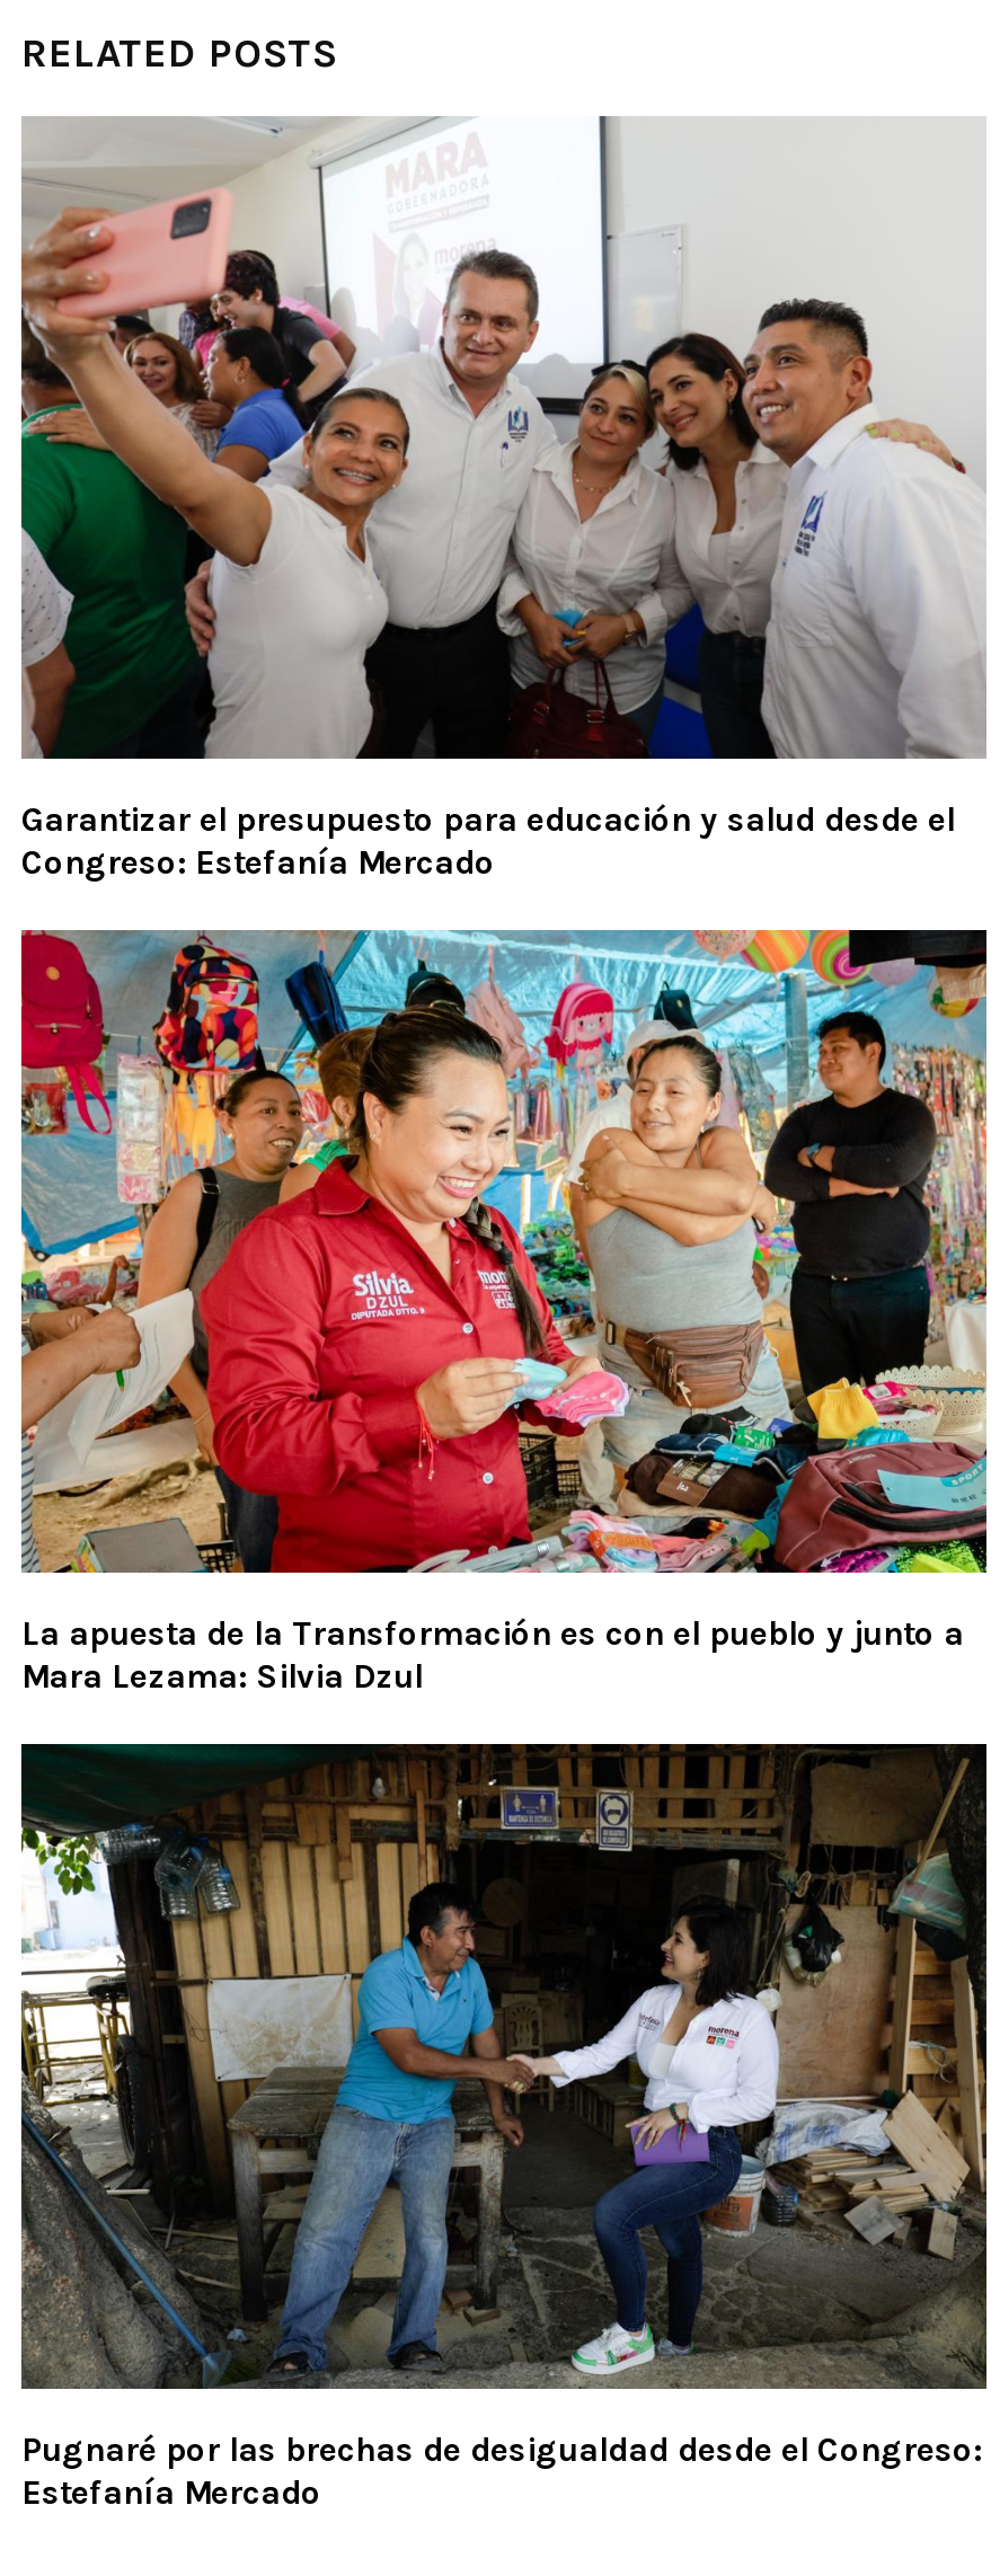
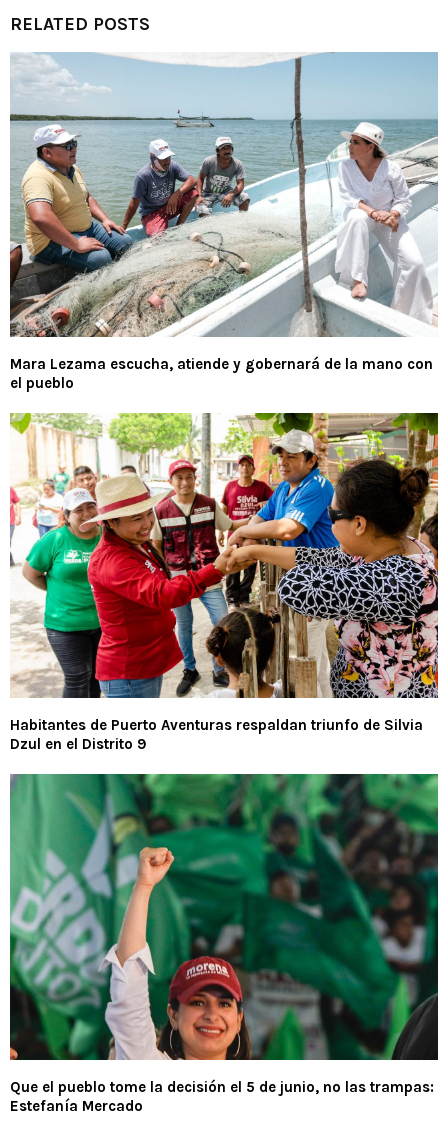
[21,115,986,882] [image] | Garantizar el presupuesto para educación y salud desde el | Congreso: Estefanía Mercado -> [10,52,438,392] [image] | Mara Lezama escucha, atiende y gobernará de la mano con | el pueblo
[19,927,989,1697] [image] | La apuesta de la Transformación es con el pueblo y junto a | Mara Lezama: Silvia Dzul -> [9,412,439,753] [image] | Habitantes de Puerto Aventuras respaldan triunfo de Silvia | Dzul en el Distrito 9
[19,1741,989,2468] [image] | Pugnaré por las brechas de desigualdad desde el Congreso: -> [9,773,439,1096] [image] | Que el pueblo tome la decisión el 5 de junio, no las trampas:

